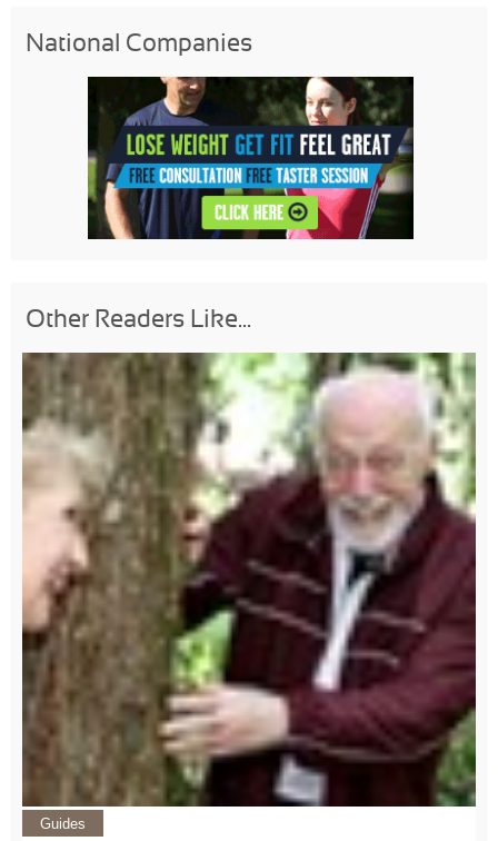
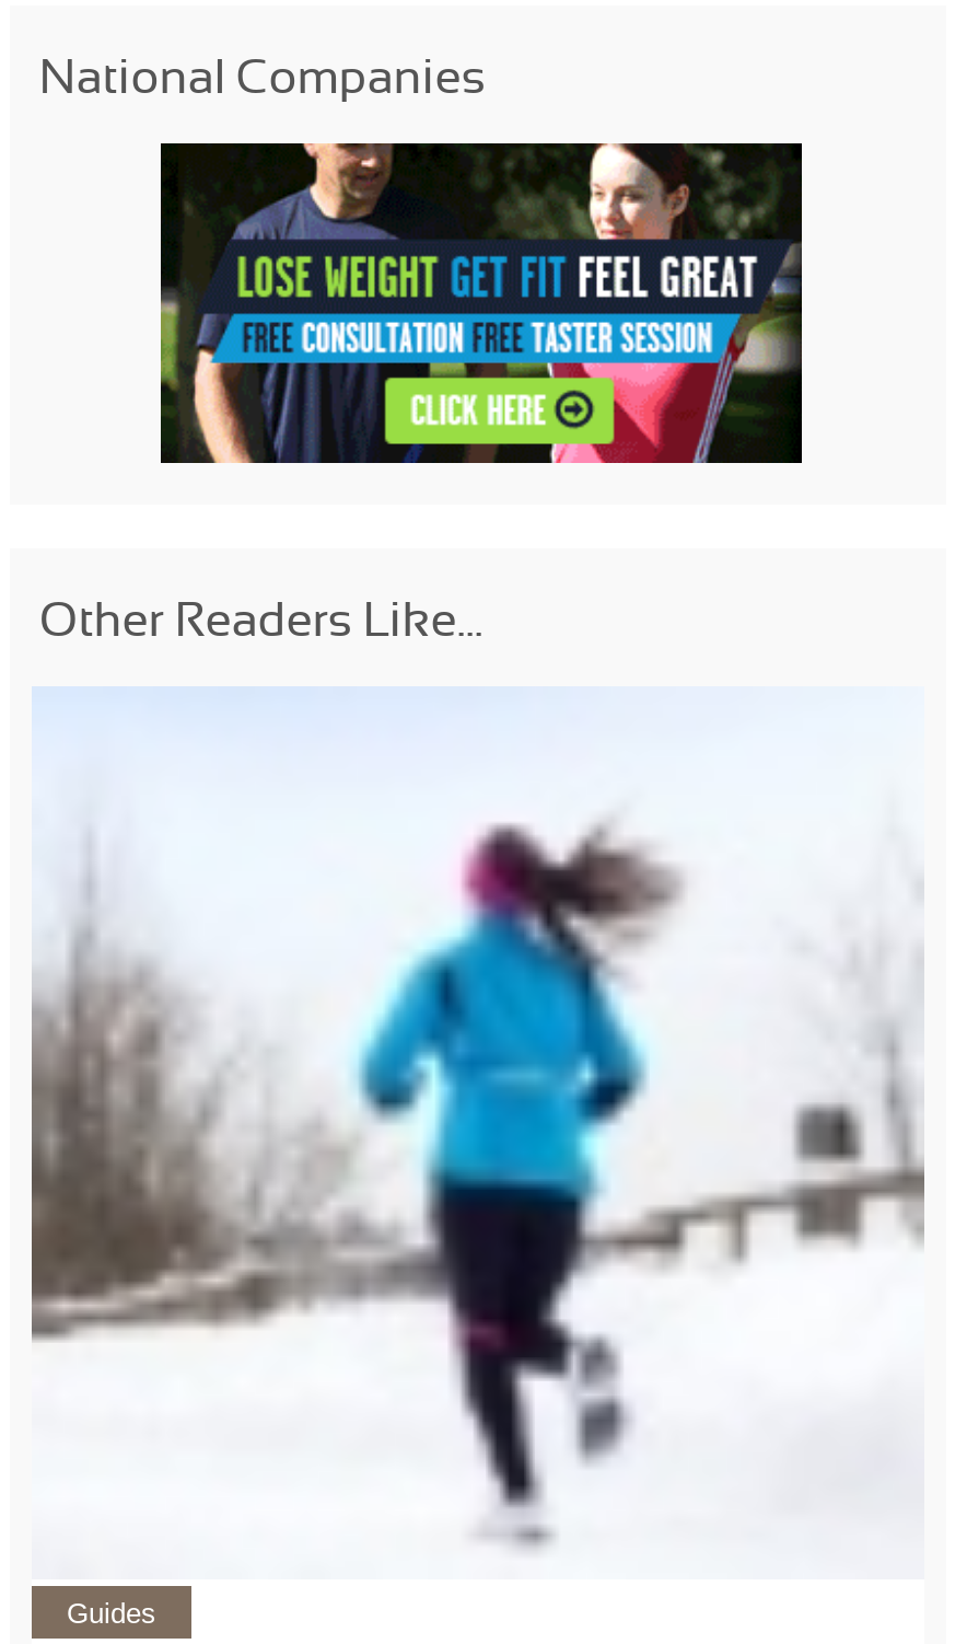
[21,352,477,808] [image] -> [30,686,924,1579] [image]

